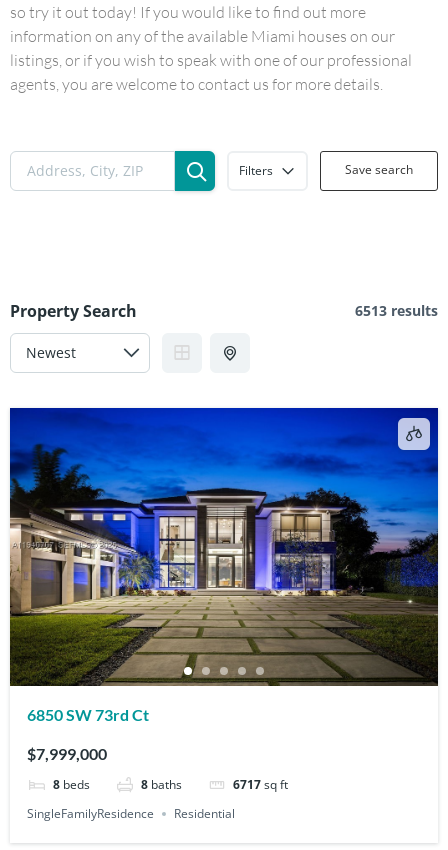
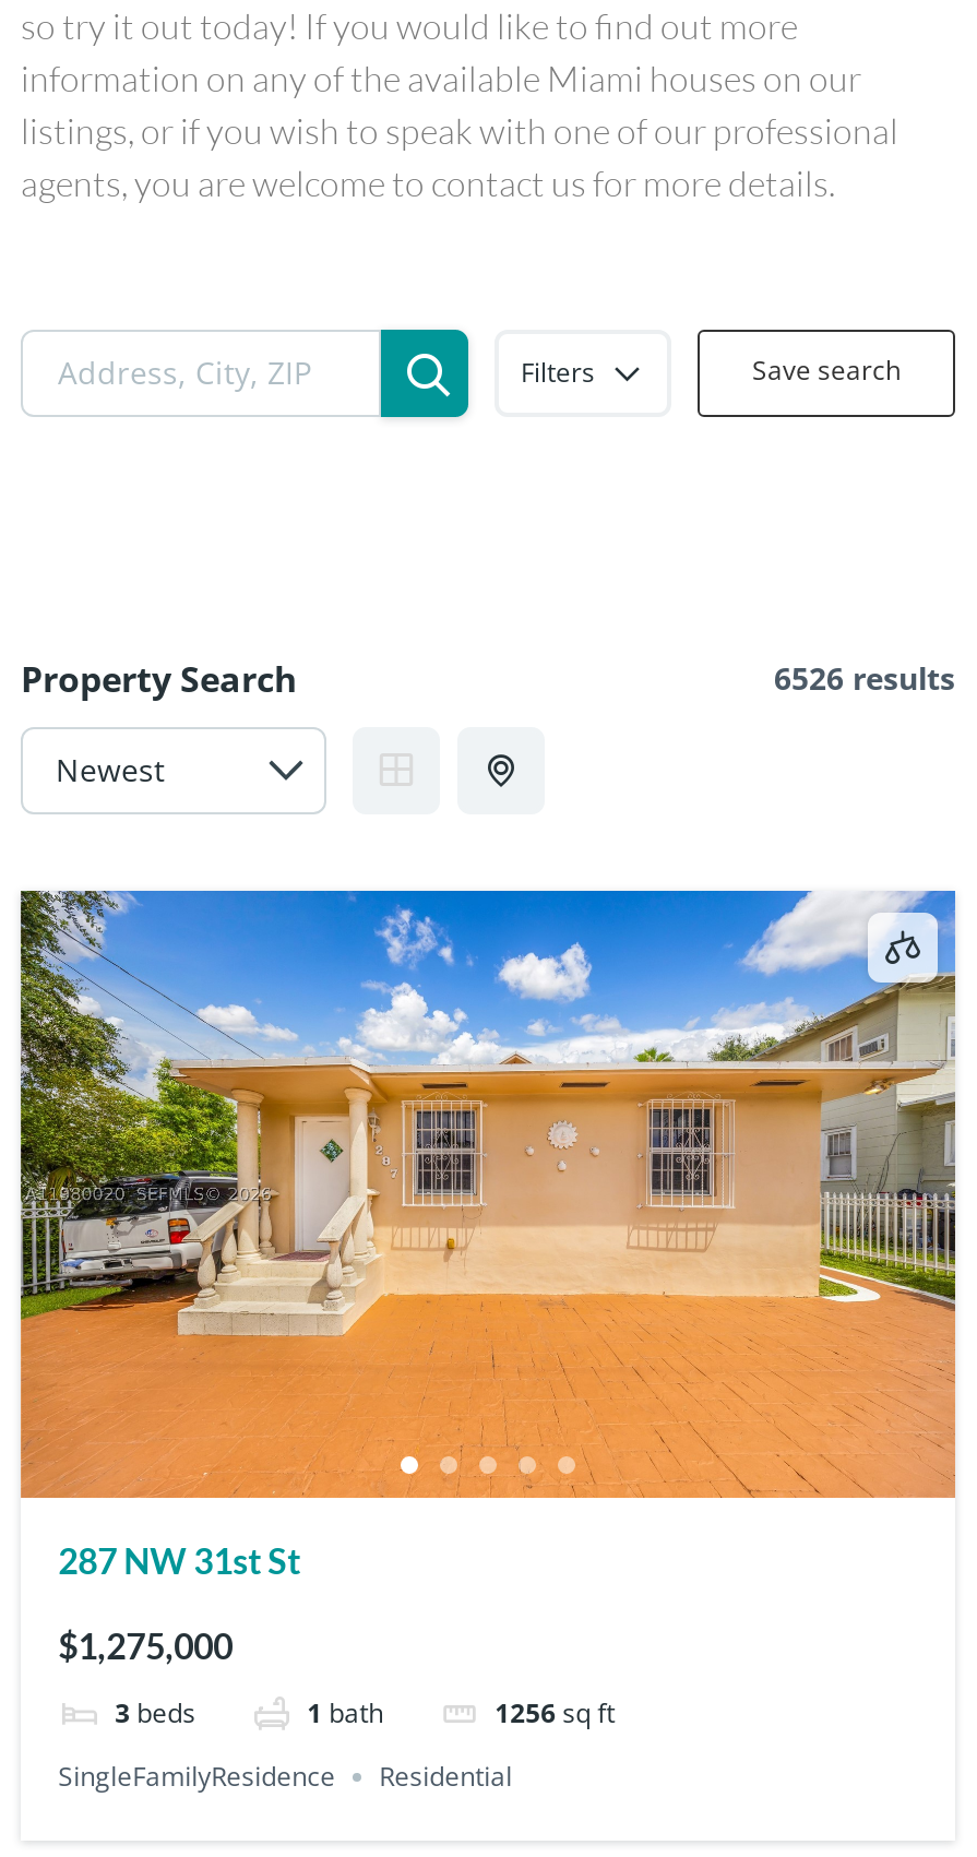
[355,301,438,320] 6513 results -> [774,657,955,699] 6526 results
[9,407,439,724] [image] | 6850 SW 73rd Ct -> [19,889,957,1580] [image] | 287 NW 31st St
[27,744,107,763] $7,999,000 -> [58,1624,233,1665] $1,275,000
[53,776,288,793] 8 beds | 8 baths | 6717 sq ft -> [115,1694,615,1731] 3 beds | 1 bath | 1256 sq ft

